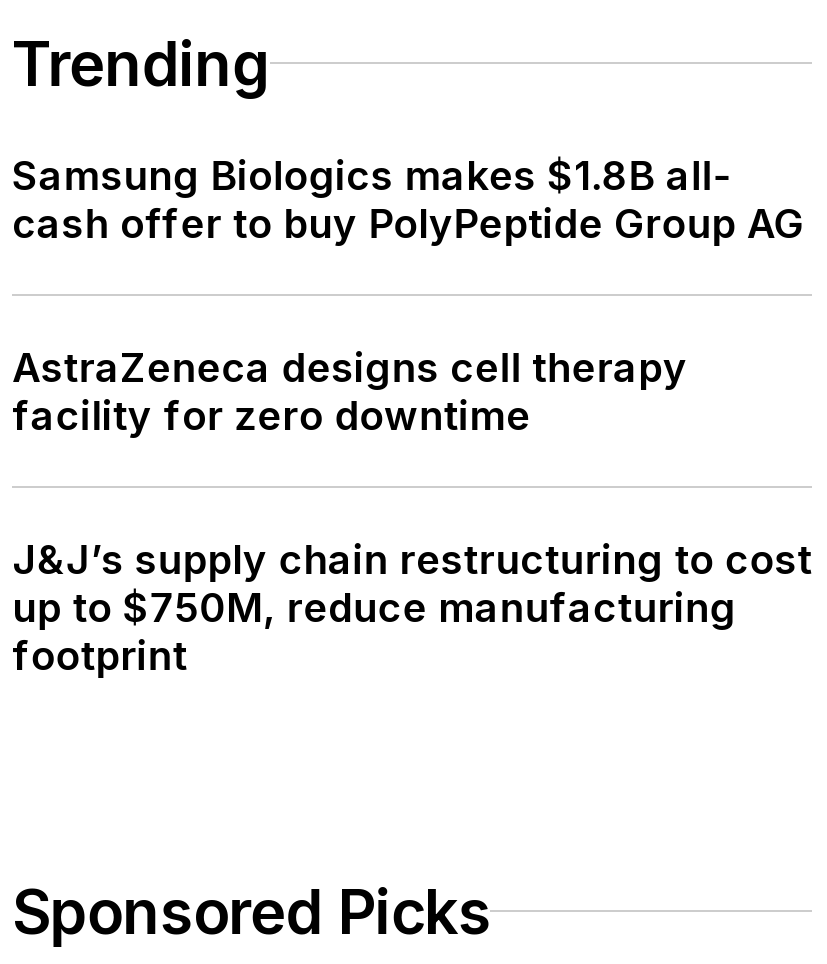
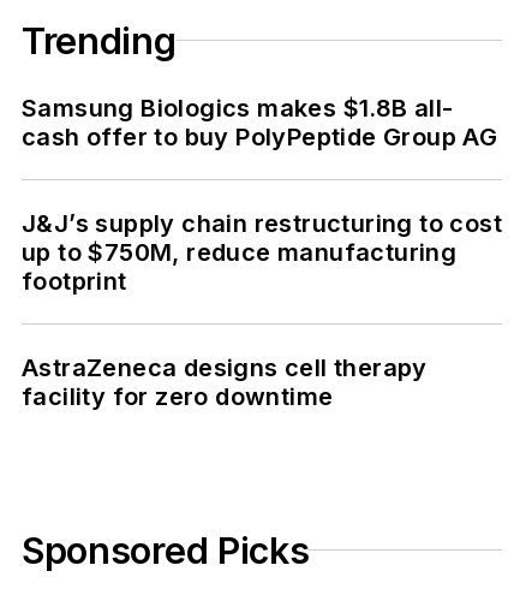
moved [12,344,688,440] -> [22,353,427,411]: AstraZeneca designs cell therapy | facility for zero downtime
moved [12,536,812,680] -> [22,209,502,295]: J&J’s supply chain restructuring to cost | up to $750M, reduce manufacturing | footprint

